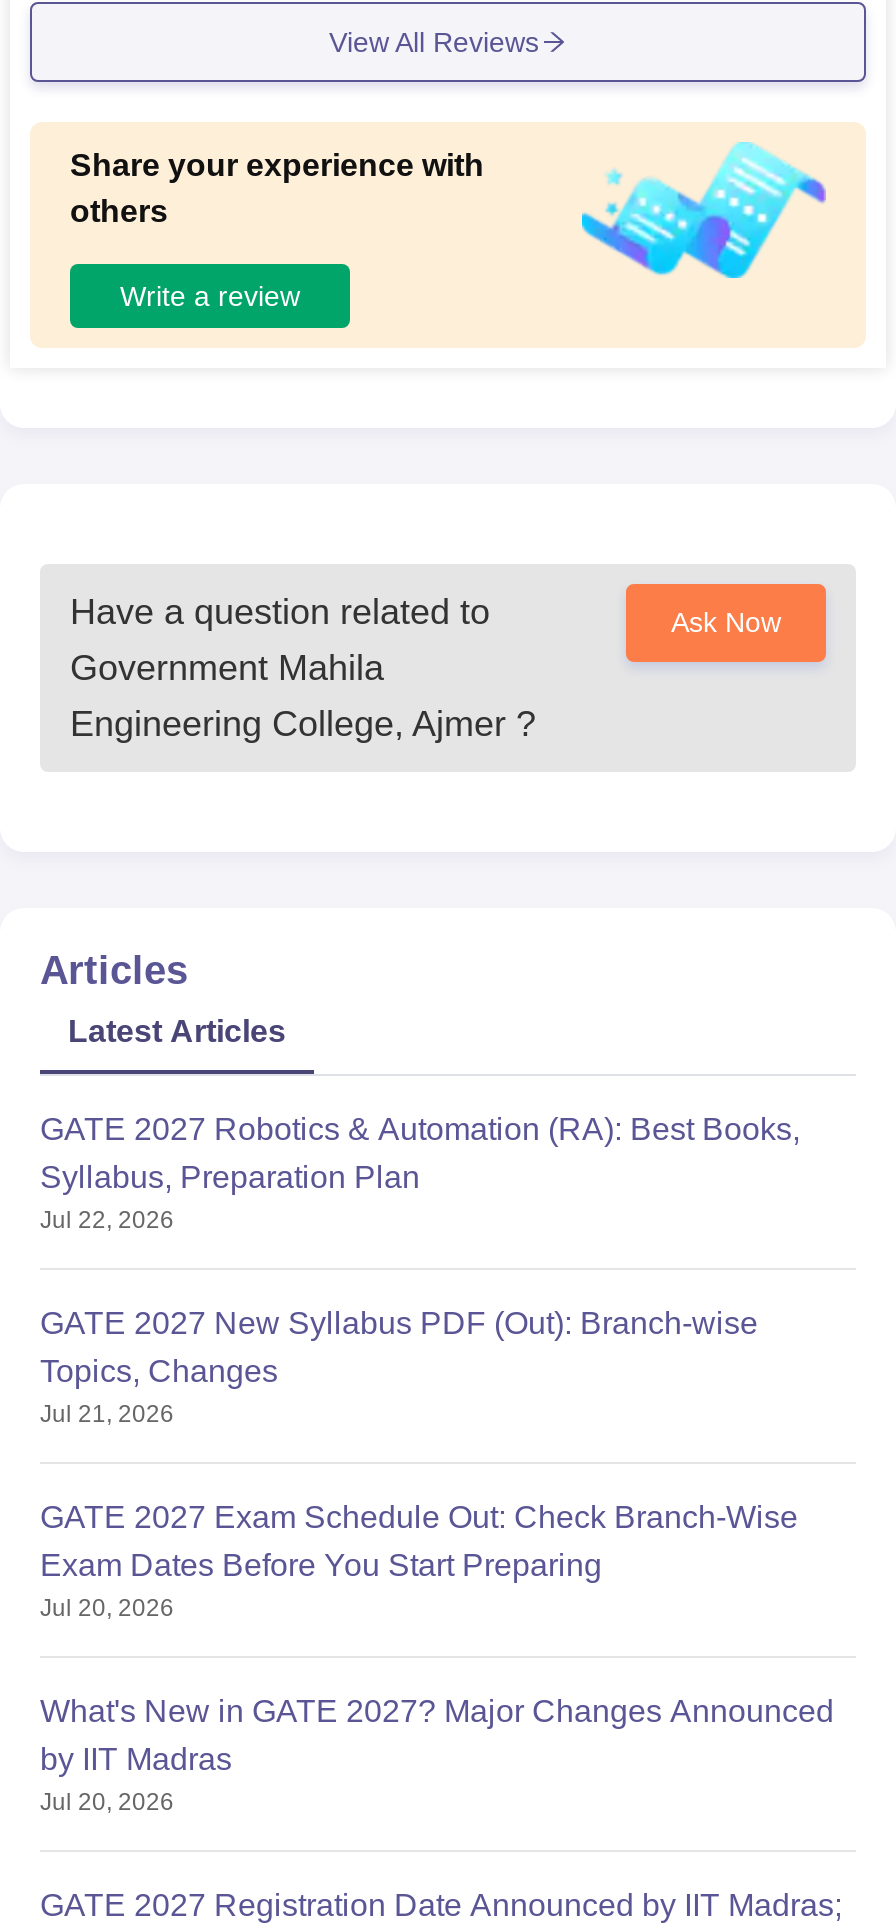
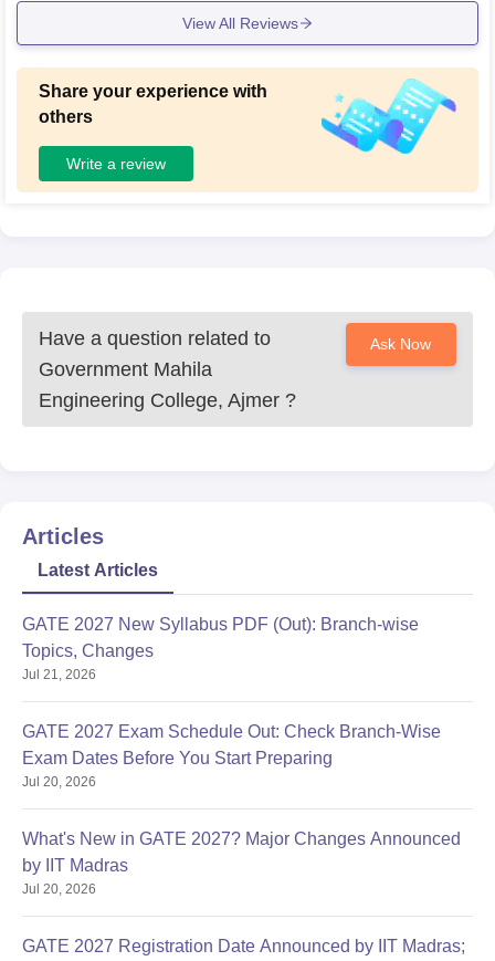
[40,1112,800,1234] GATE 2027 Robotics & Automation (RA): Best Books, | Syllabus, Preparation Plan | Jul 22, 2026 -> none

